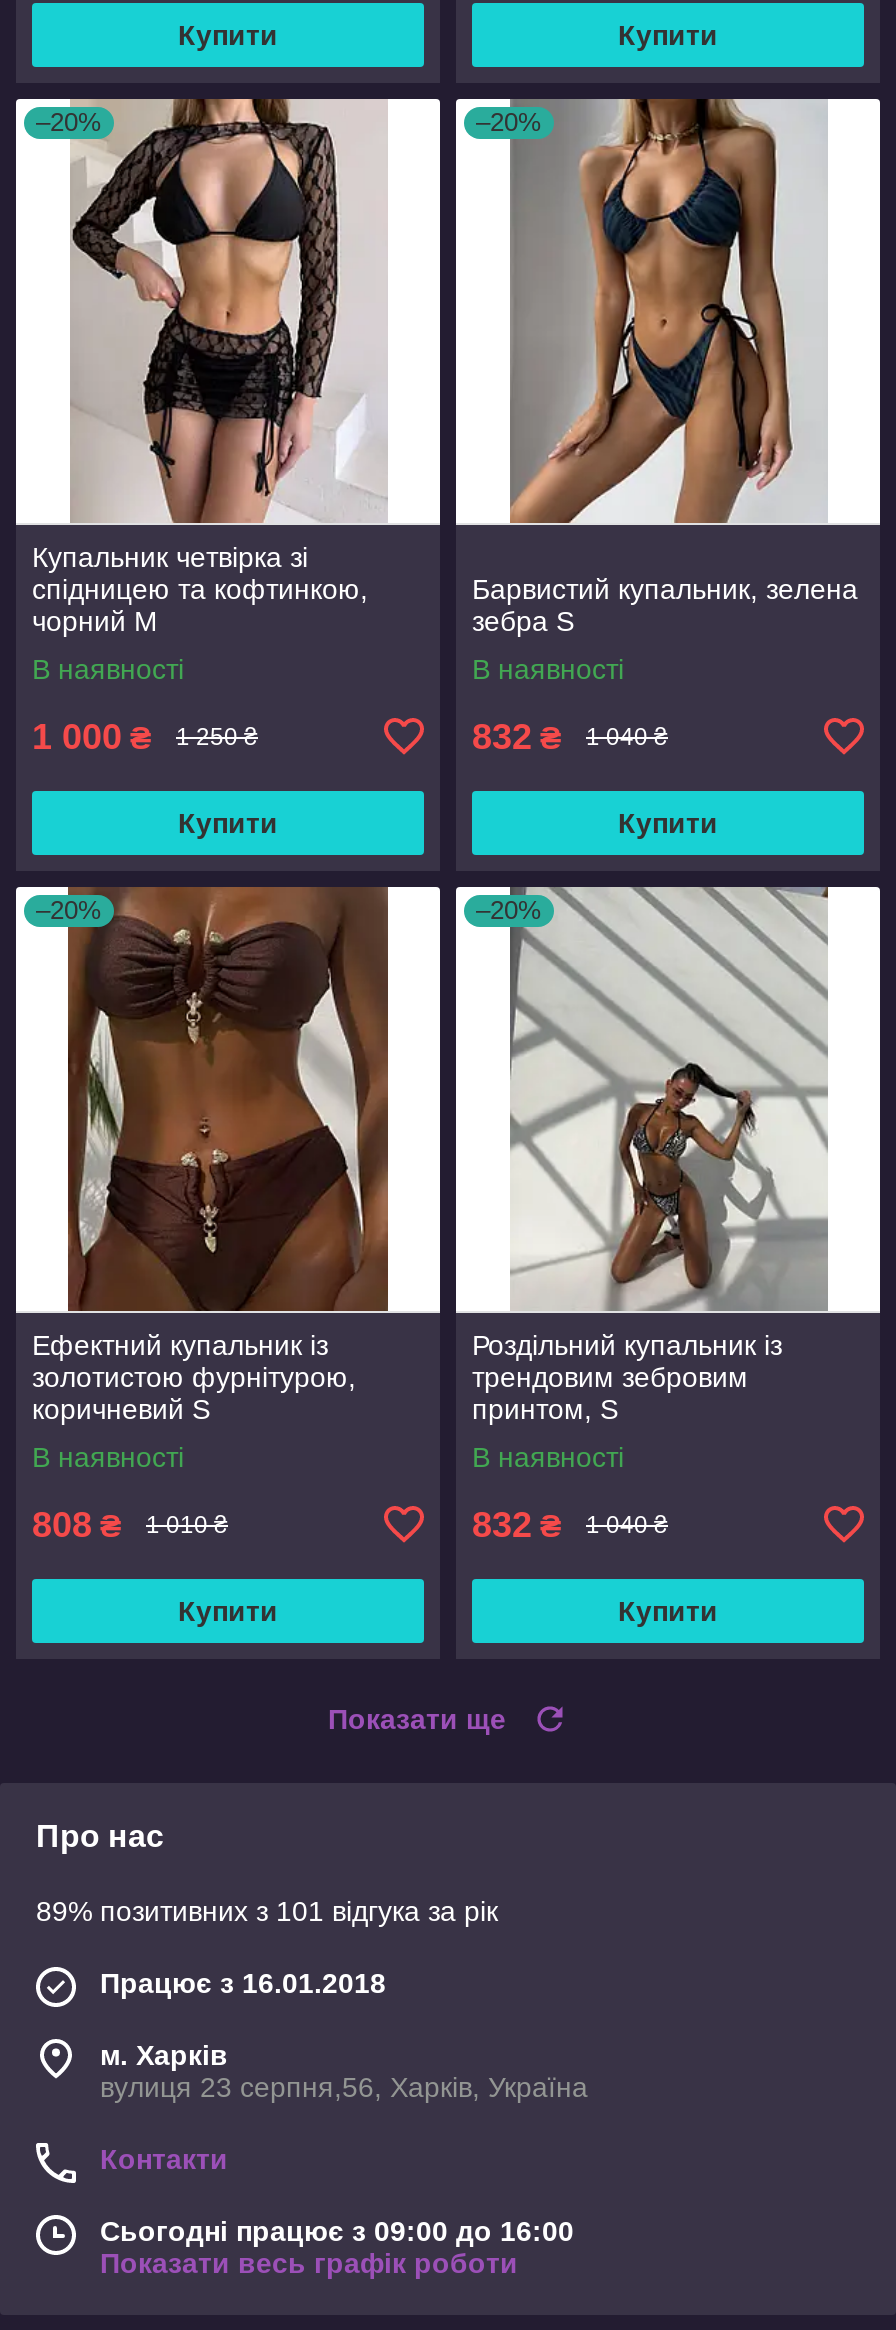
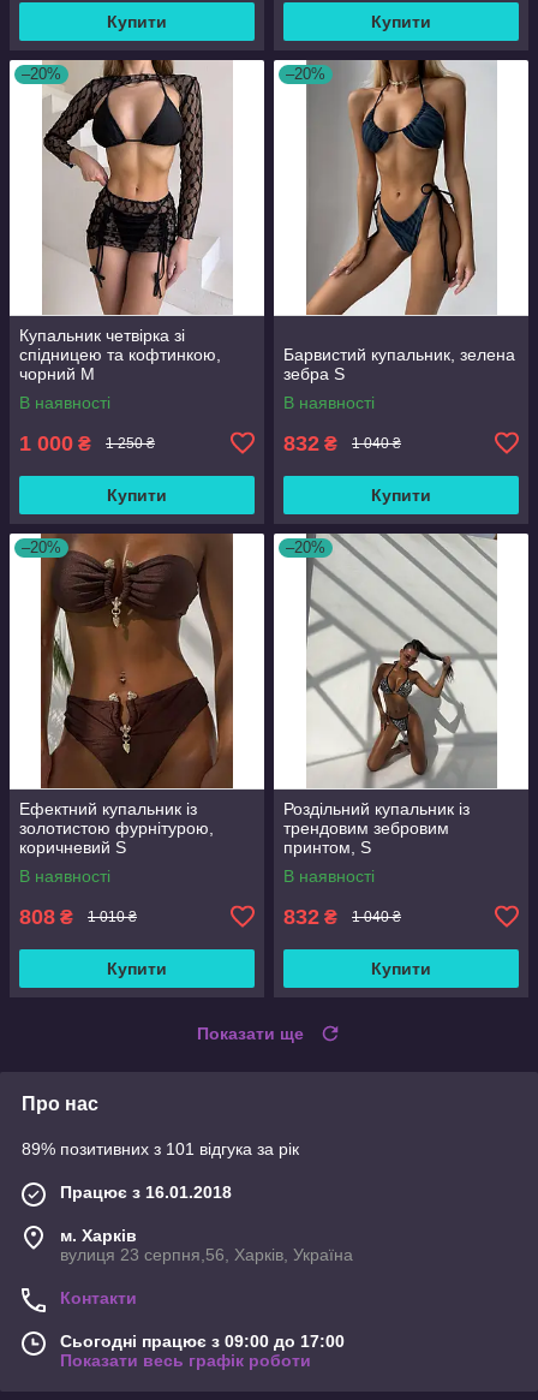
[100,2215,574,2247] Сьогодні працює з 09:00 до 16:00 -> [60,1331,345,1350] Сьогодні працює з 09:00 до 17:00

